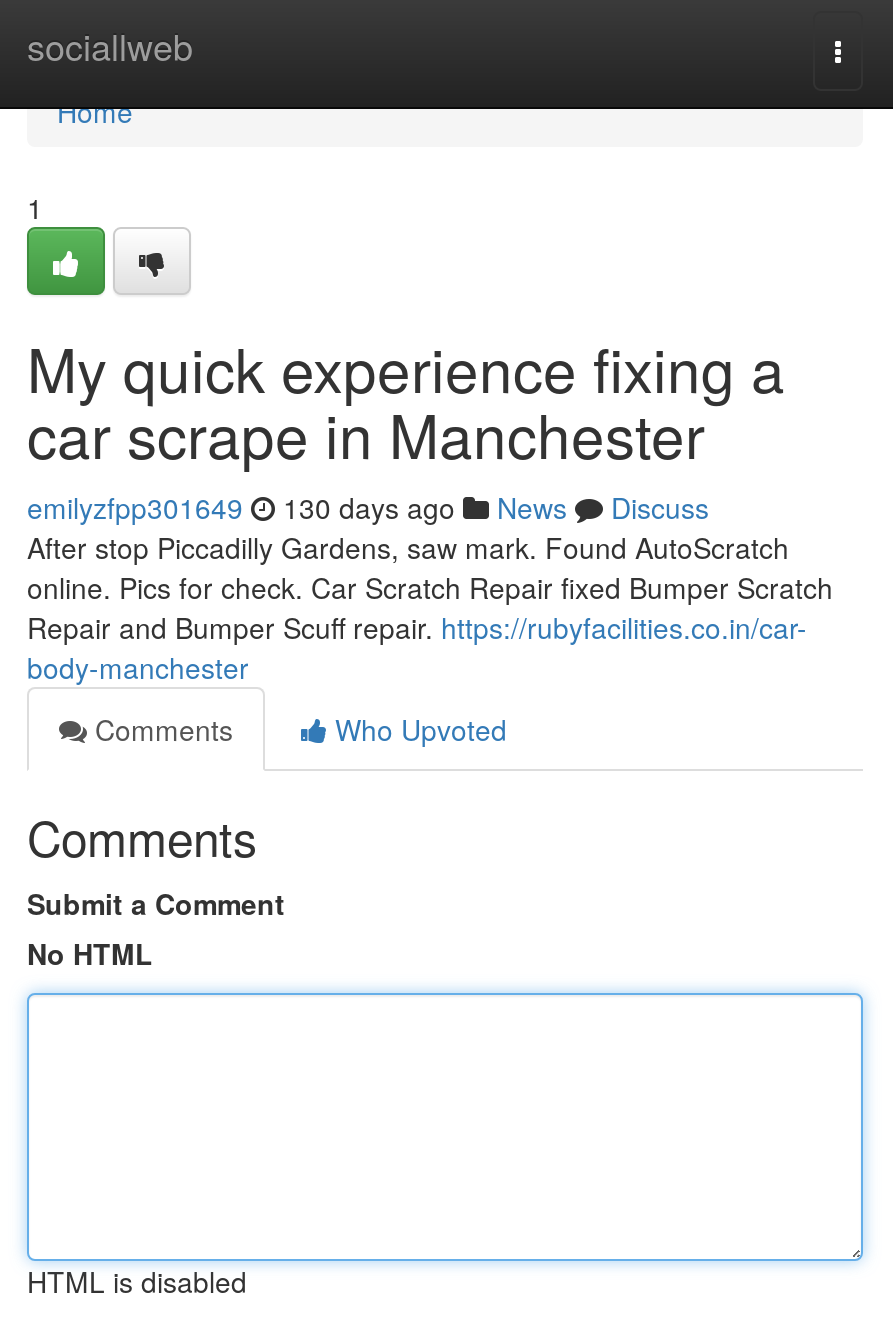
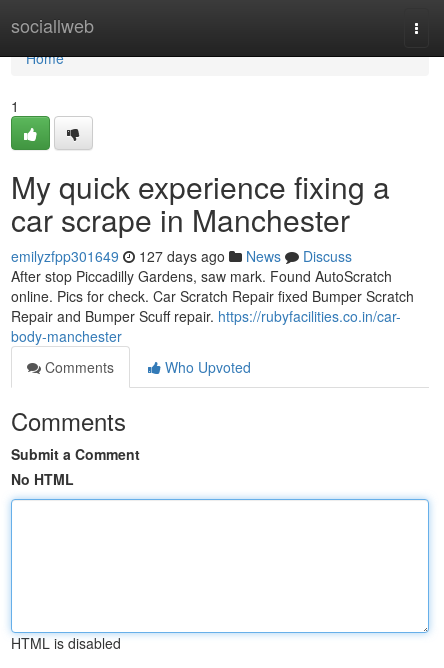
[27,487,709,527] emilyzfpp301649 130 days ago News Discuss -> [11,246,352,266] emilyzfpp301649 127 days ago News Discuss

